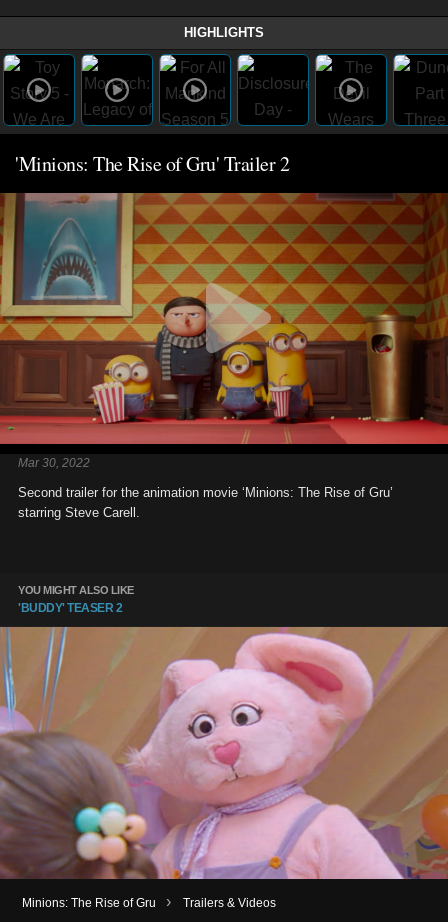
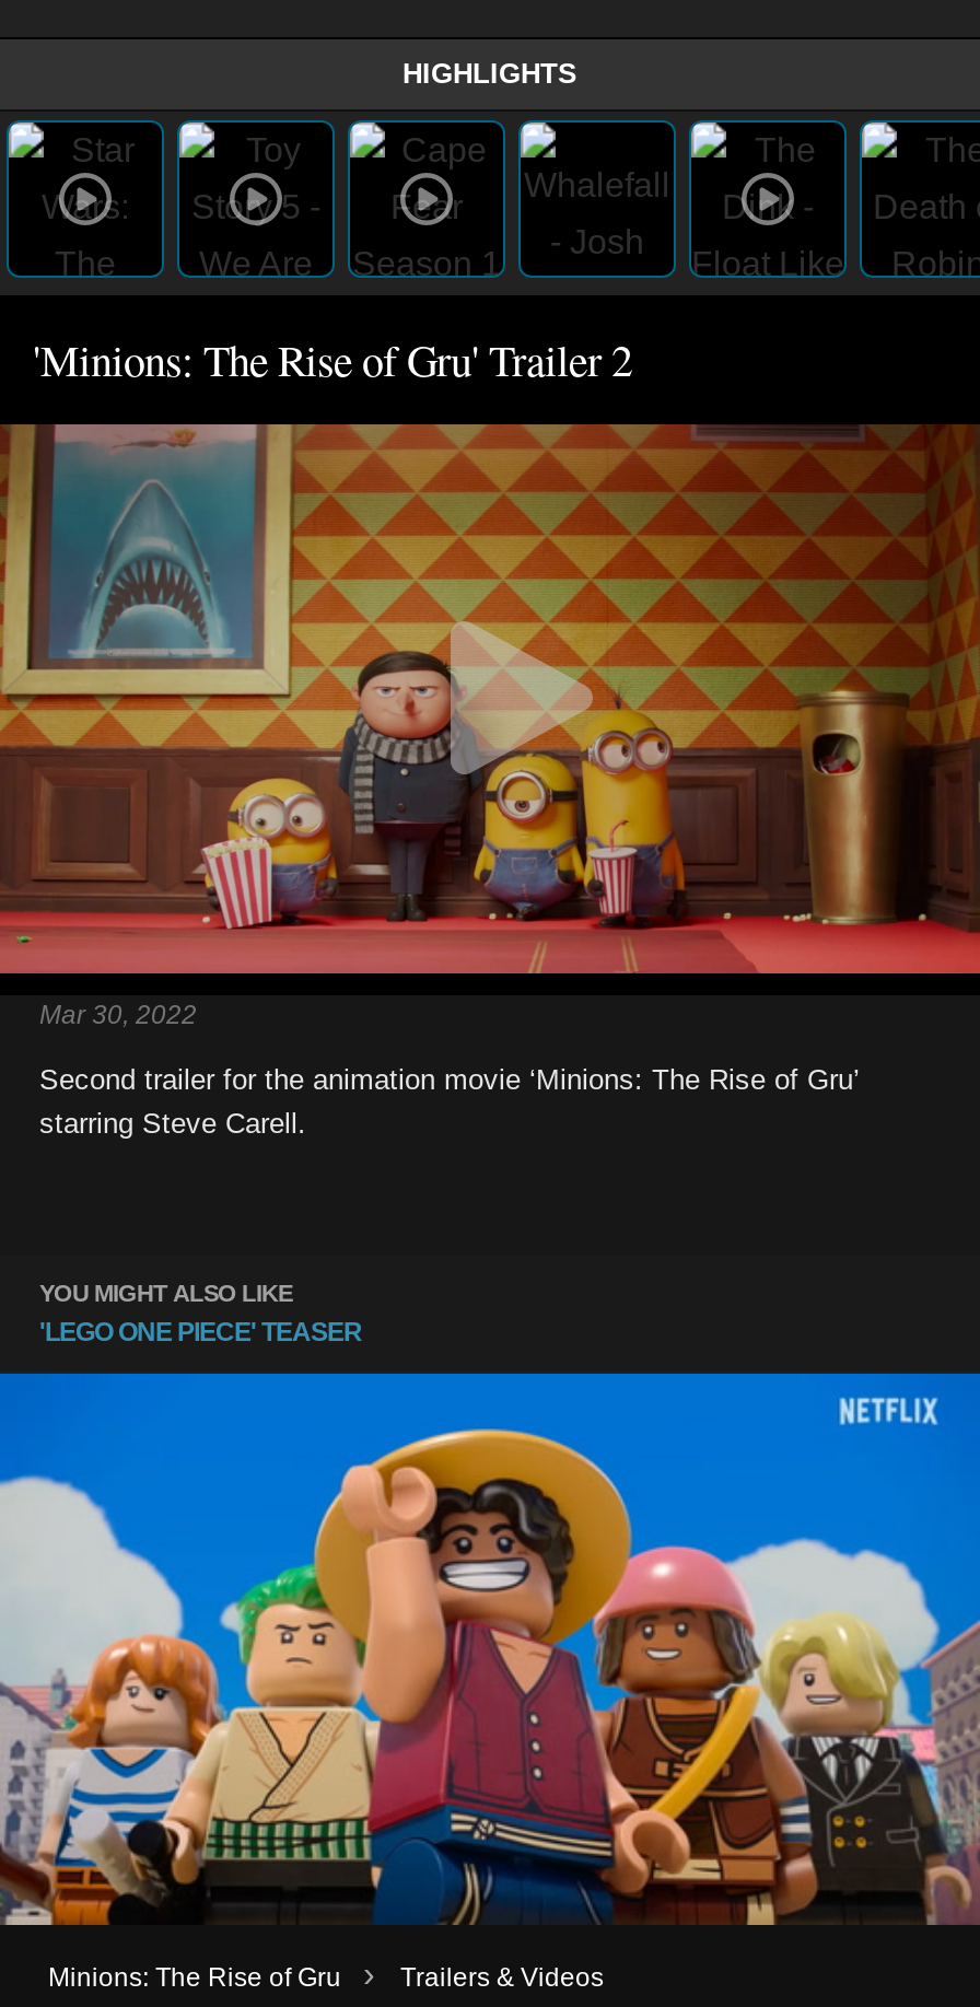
[18,601,122,615] 'BUDDY' TEASER 2 -> [39,1317,362,1347] 'LEGO ONE PIECE' TEASER
[3,626,445,880] [image] -> [7,1372,973,1927] [image]

